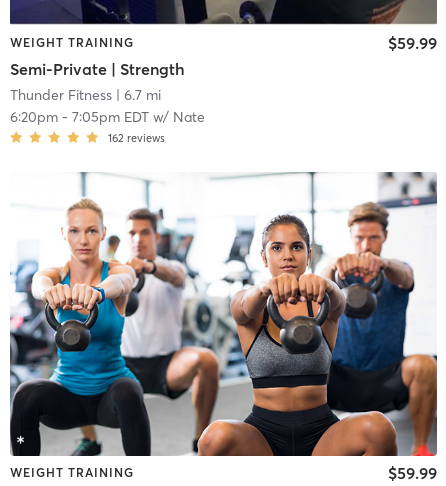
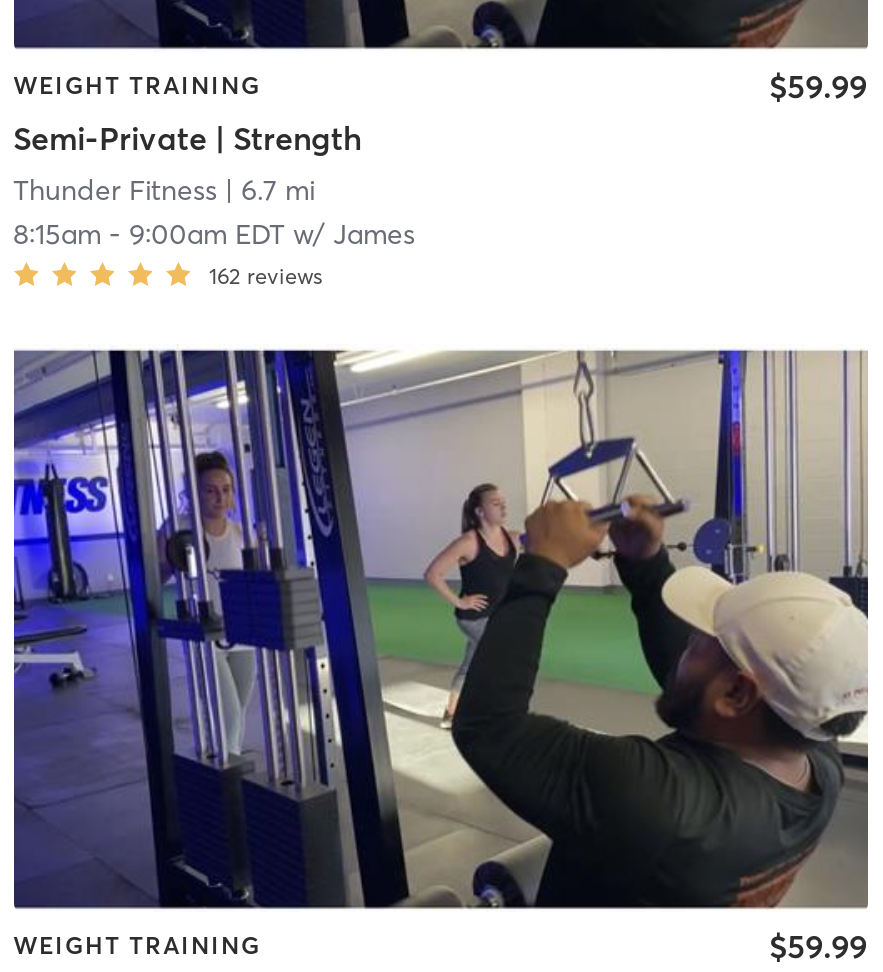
[9,108,204,126] 6:20pm - 7:05pm EDT w/ Nate -> [13,215,415,251] 8:15am - 9:00am EDT w/ James
[10,171,437,457] [image] -> [12,344,870,912] [image]

